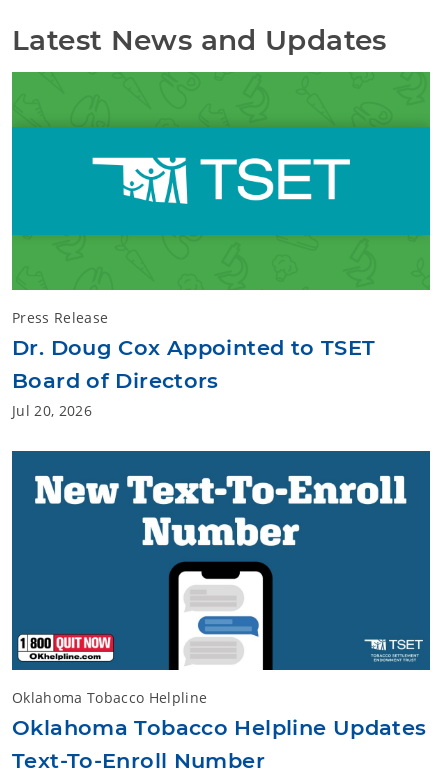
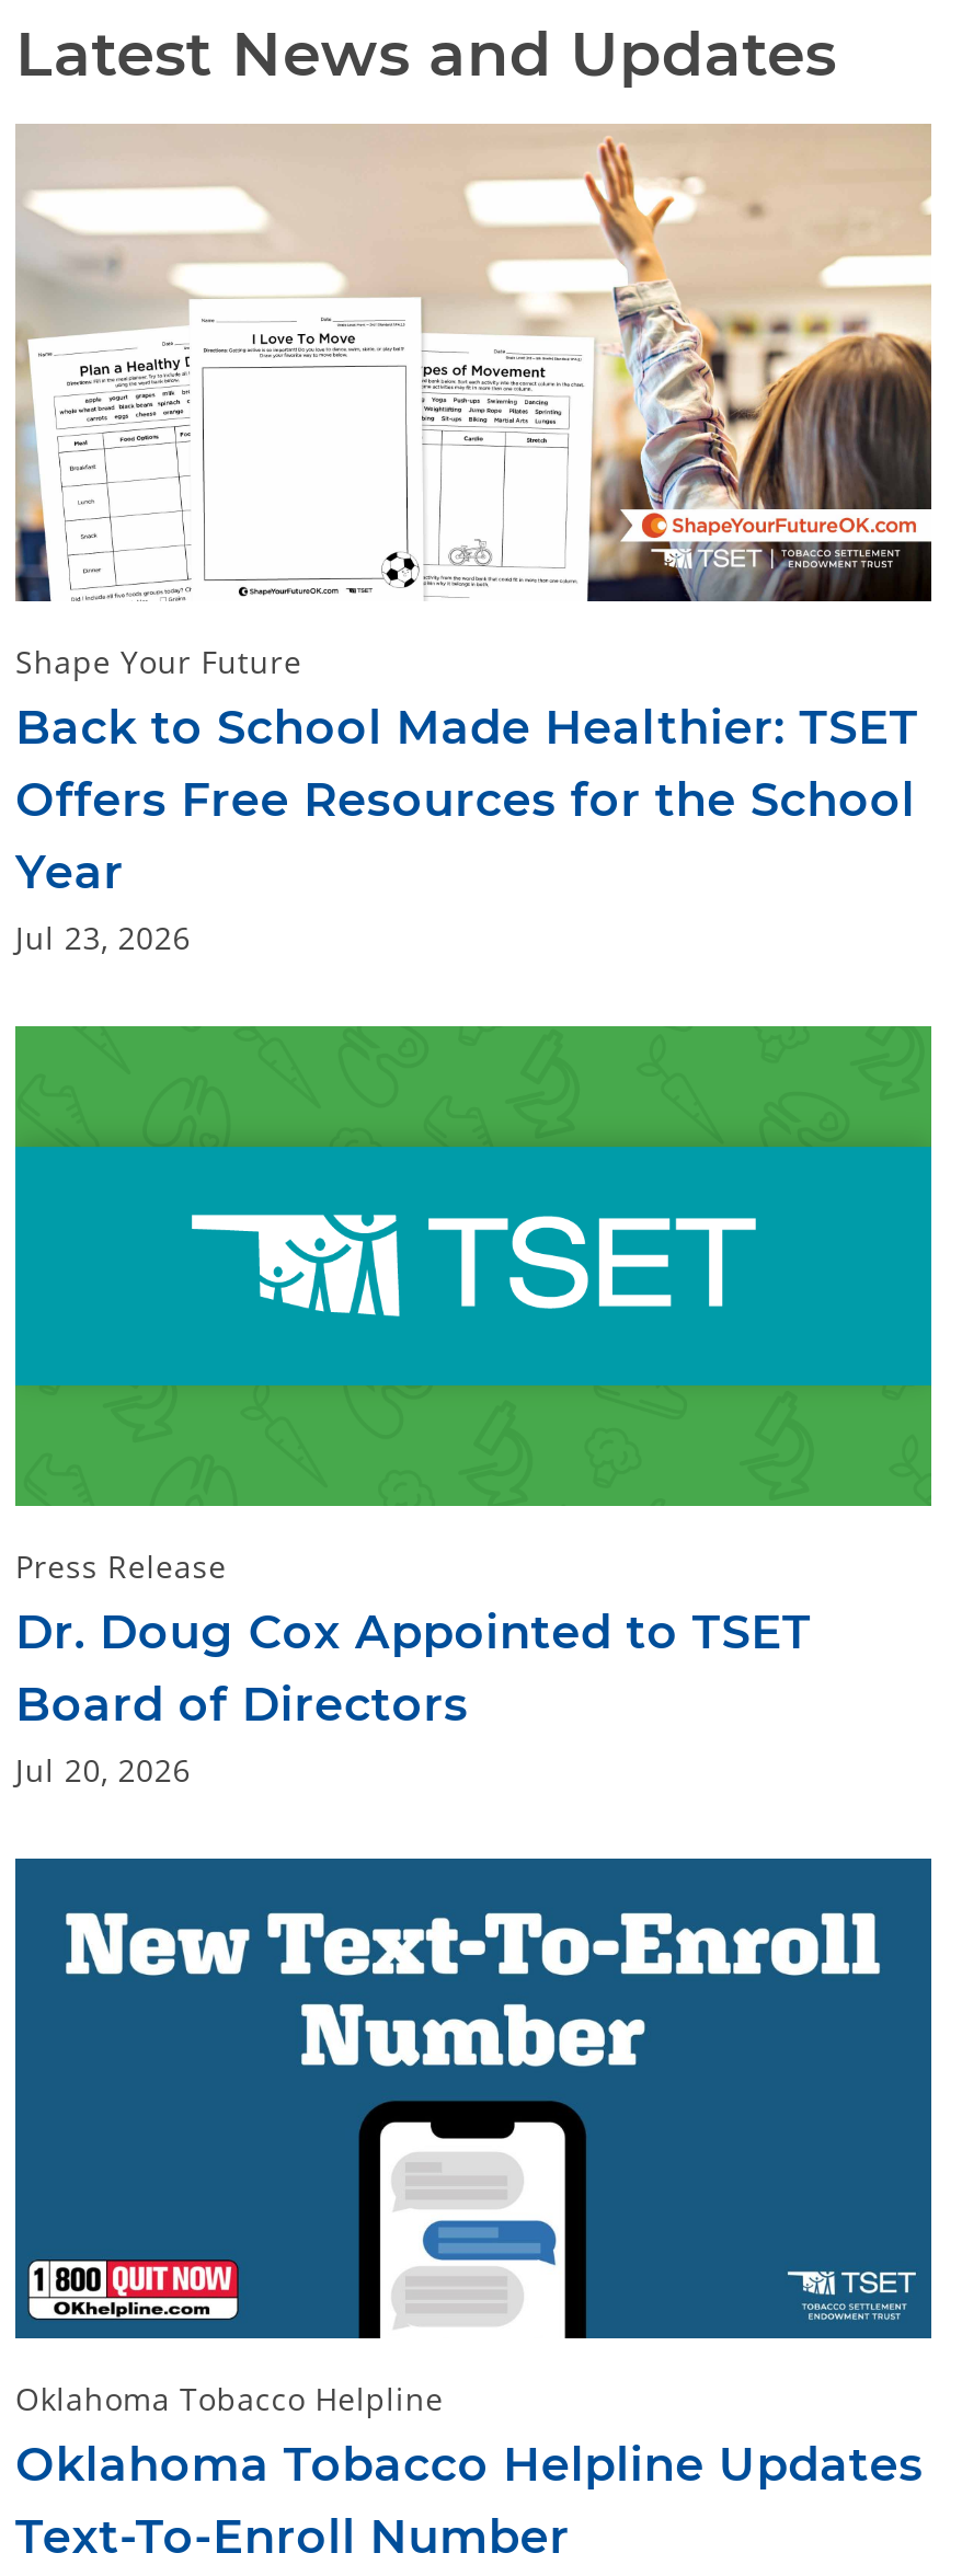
none -> [15,124,934,959] [image] | Shape Your Future | Back to School Made Healthier: TSET | Offers Free Resources for the School | Year | Jul 23, 2026

